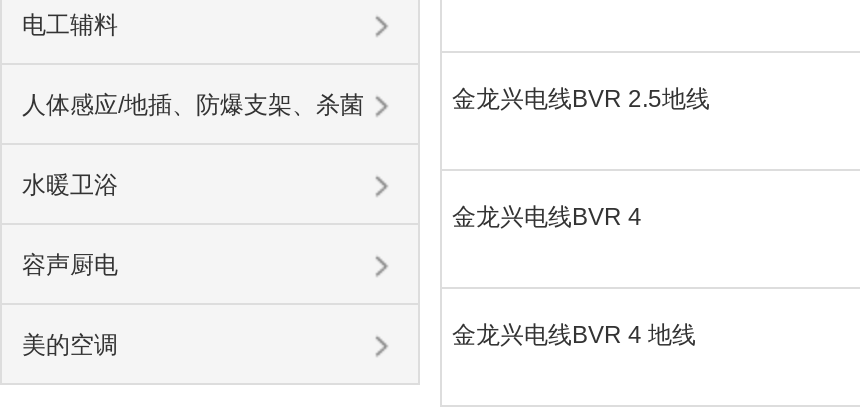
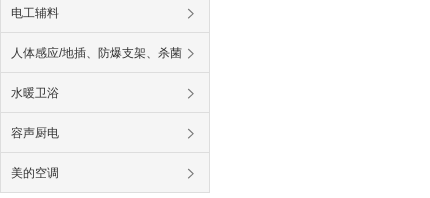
[452,85,710,113] 金龙兴电线BVR 2.5地线 -> none
[452,203,642,231] 金龙兴电线BVR 4 -> none
[452,321,696,349] 金龙兴电线BVR 4 地线 -> none

